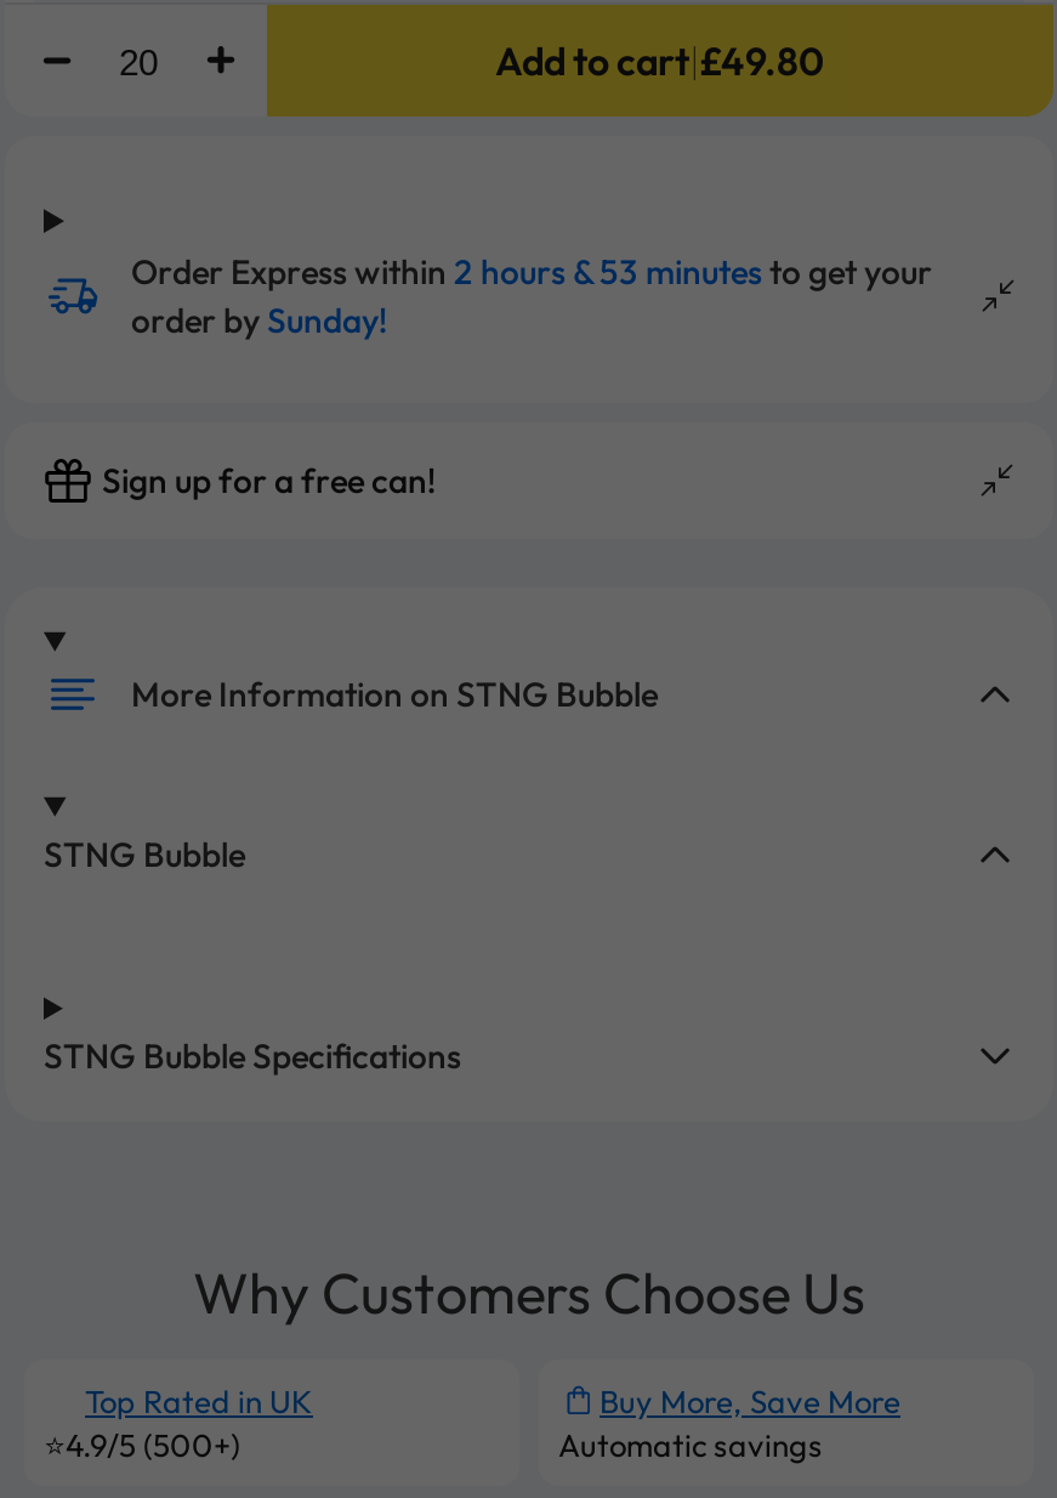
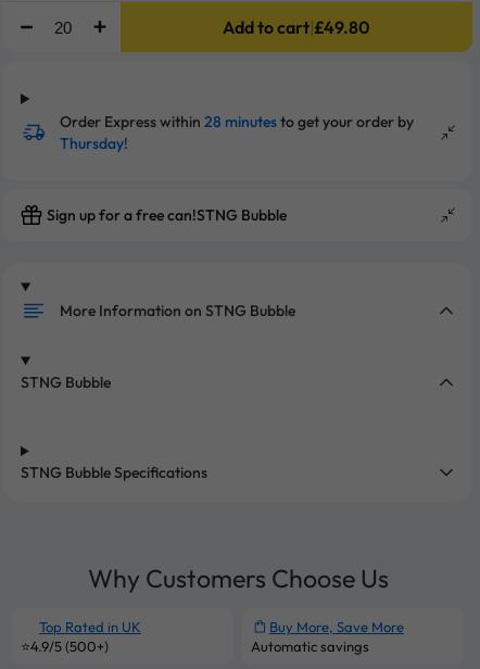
[131,250,932,342] Order Express within 2 hours & 53 minutes to get your | order by Sunday! -> [60,112,414,153] Order Express within 28 minutesto get your order by | Thursday!
[102,459,437,503] Sign up for a free can! -> [47,205,287,225] Sign up for a free can!STNG Bubble

